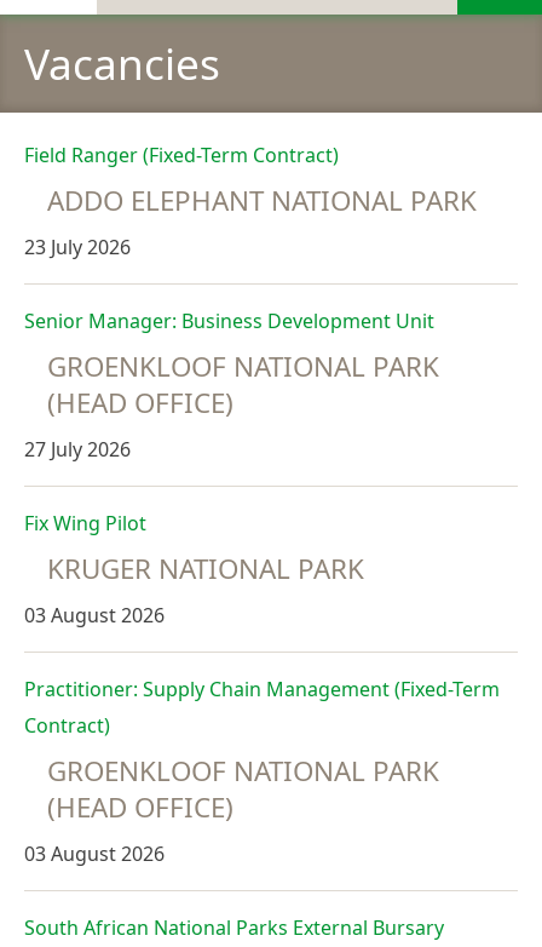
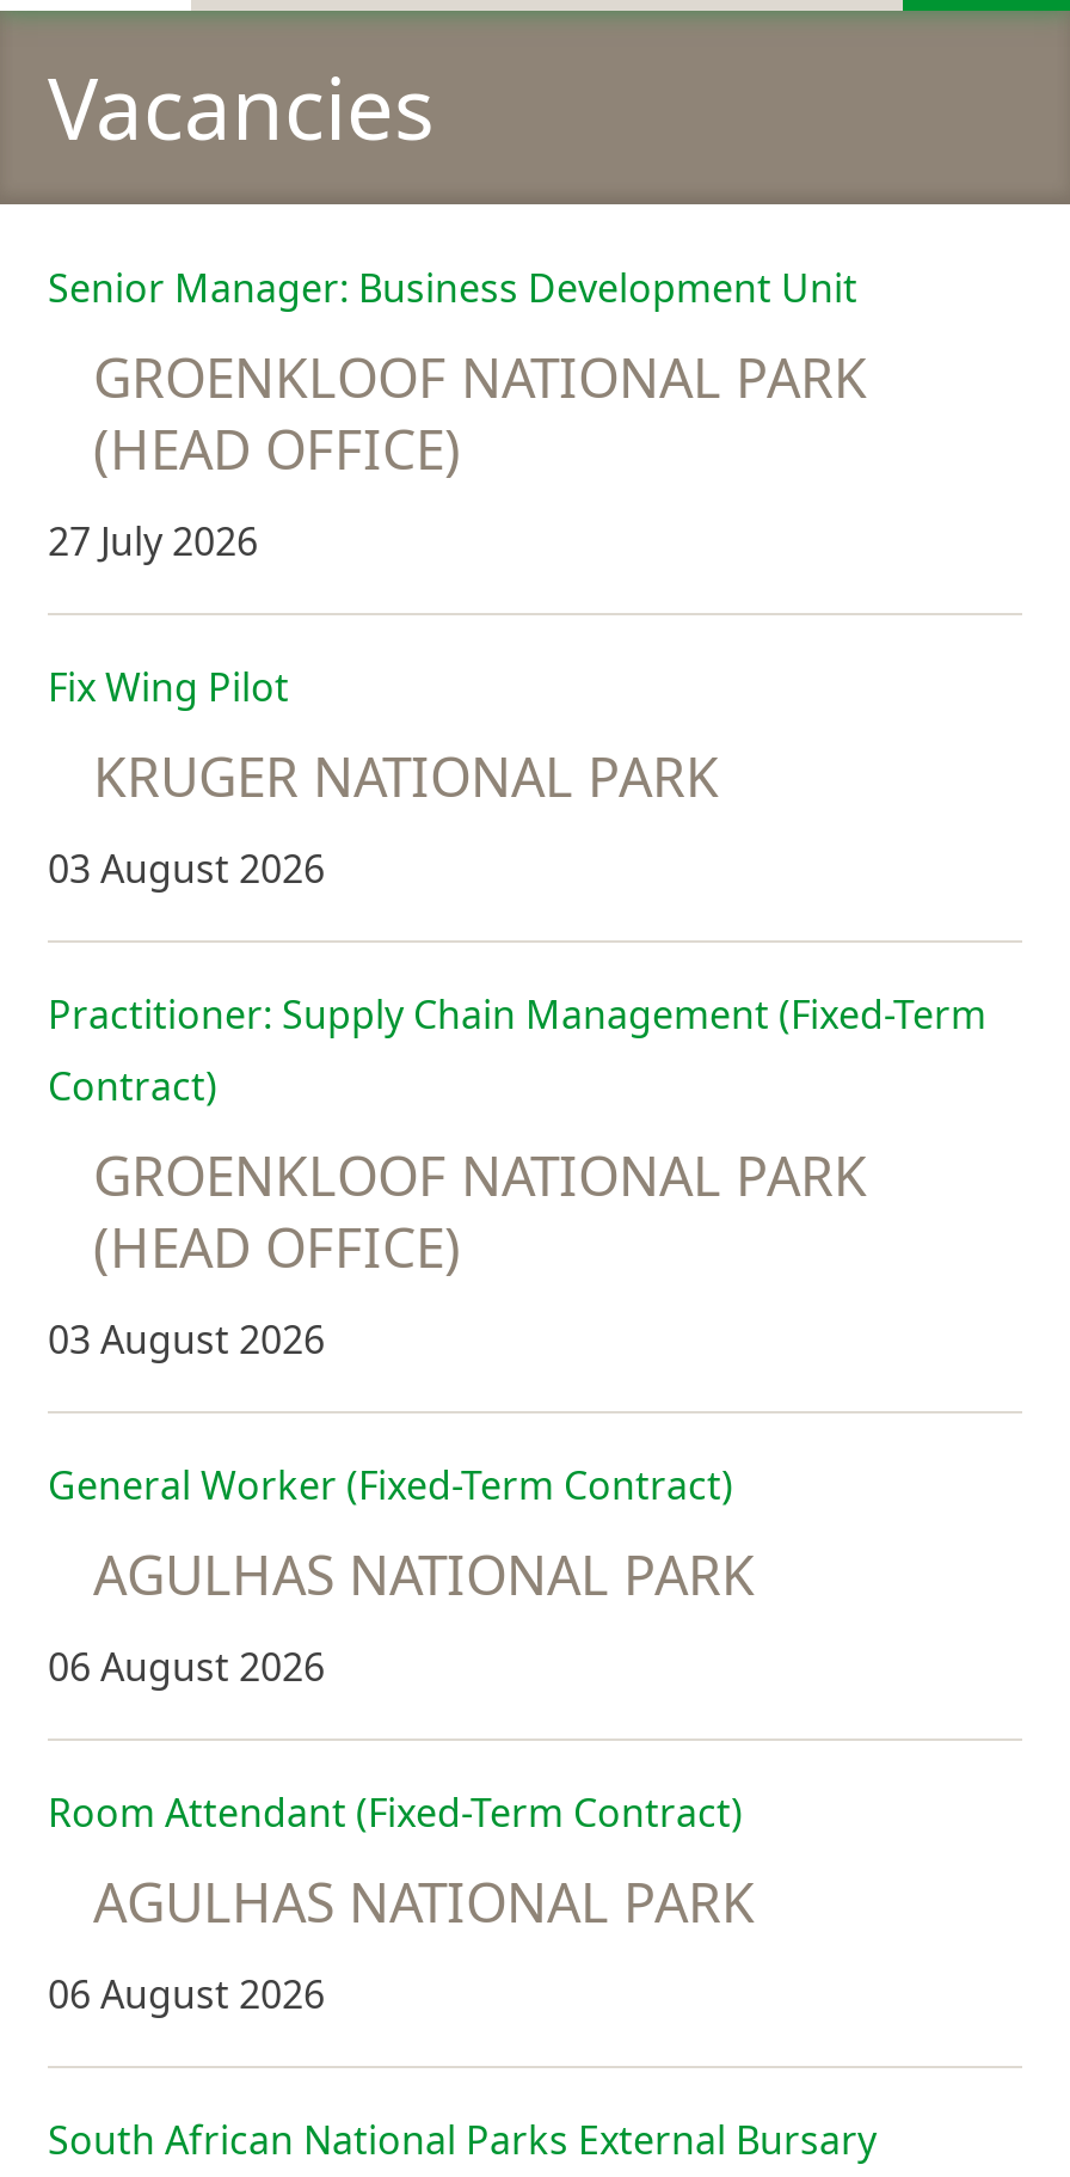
[24,142,477,260] Field Ranger (Fixed-Term Contract) | ADDO ELEPHANT NATIONAL PARK | 23 July 2026 -> none
moved [24,308,500,867] -> [48,262,986,1366]: Senior Manager: Business Development Unit | GROENKLOOF NATIONAL PARK | (HEAD OFFICE) | ... | (HEAD OFFICE) | 03 August 2026
none -> [48,1459,755,2020] General Worker (Fixed-Term Contract) | AGULHAS NATIONAL PARK | 06 August 2026 | Room Attendant (Fixed-Term Contract) | AGULHAS NATIONAL PARK | 06 August 2026

